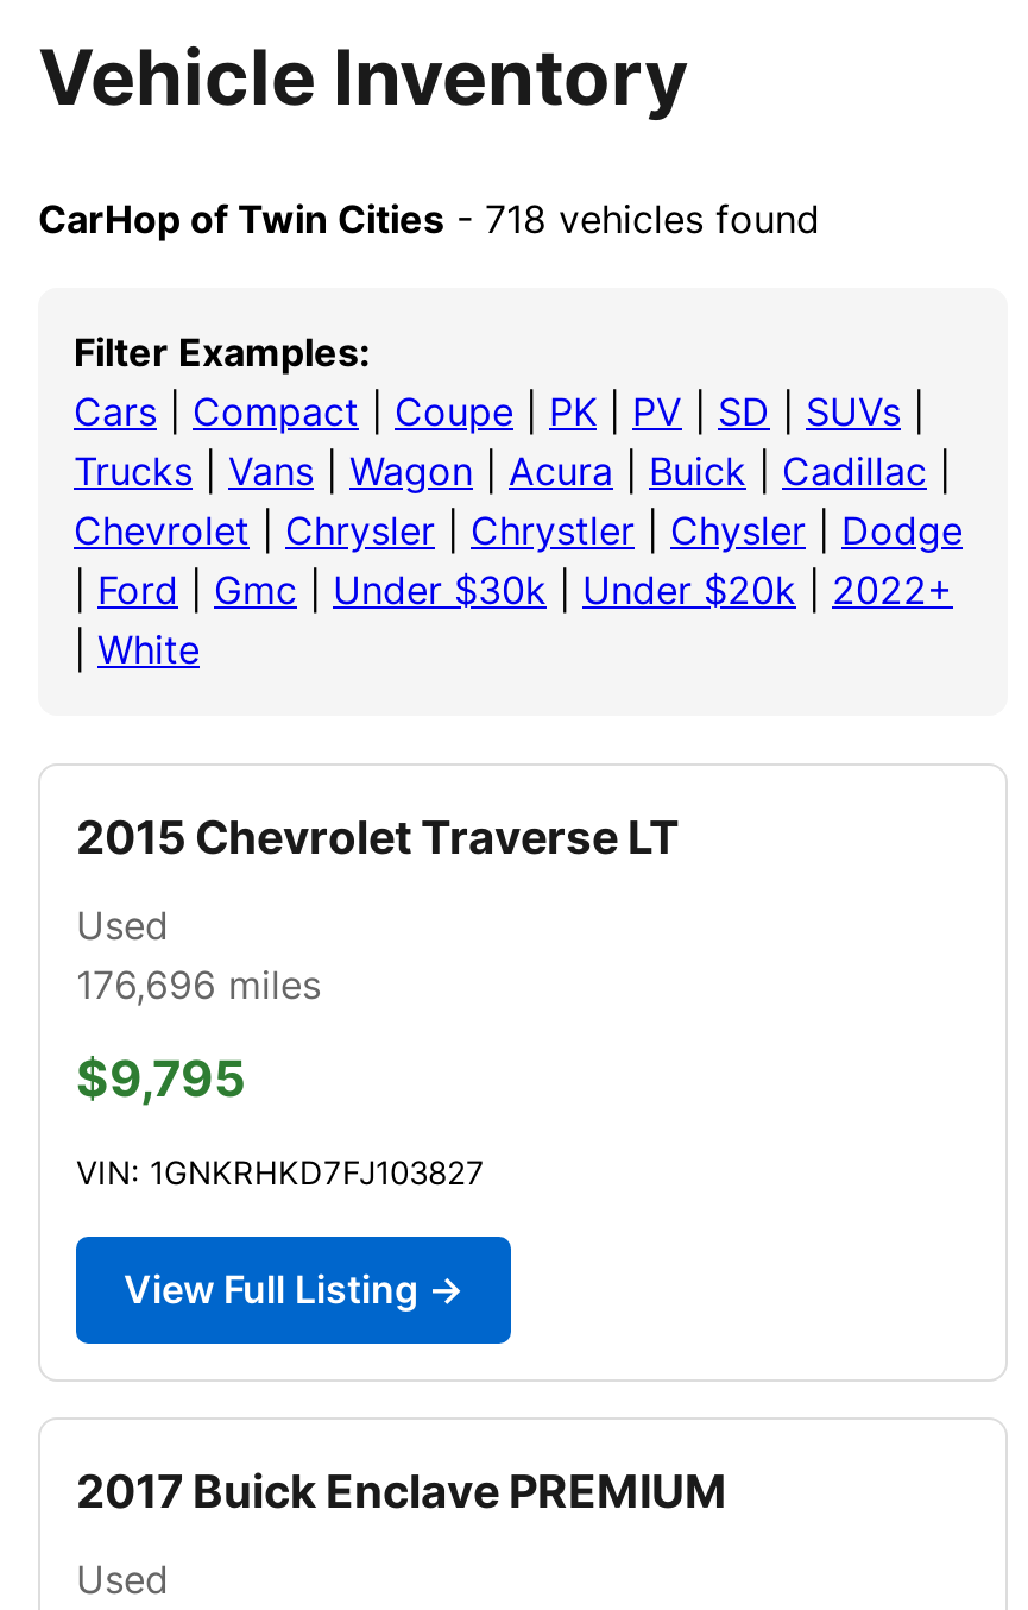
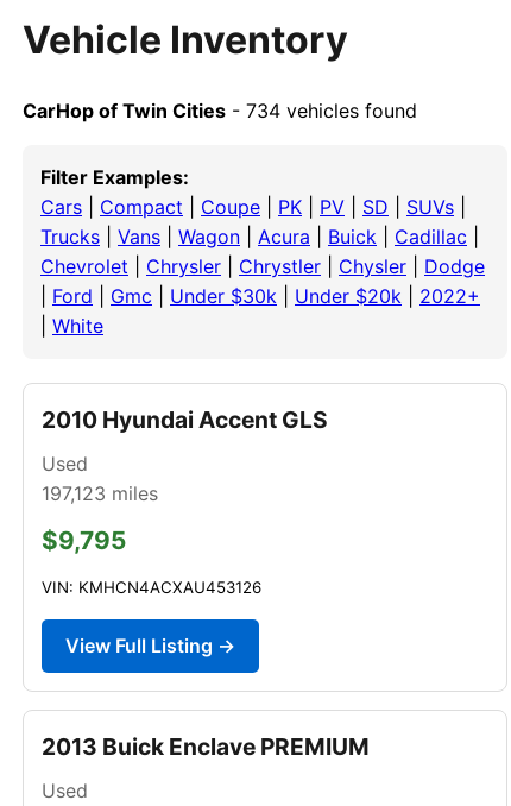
[38,195,820,242] CarHop of Twin Cities - 718 vehicles found -> [23,99,417,122] CarHop of Twin Cities - 734 vehicles found
[76,808,680,865] 2015 Chevrolet Traverse LT -> [42,405,328,434] 2010 Hyundai Accent GLS
[76,961,321,1008] 176,696 miles -> [42,481,158,505] 197,123 miles
[76,1153,485,1191] VIN: 1GNKRHKD7FJ103827 -> [42,578,261,597] VIN: KMHCN4ACXAU453126
[76,1462,727,1519] 2017 Buick Enclave PREMIUM -> [42,732,370,761] 2013 Buick Enclave PREMIUM

